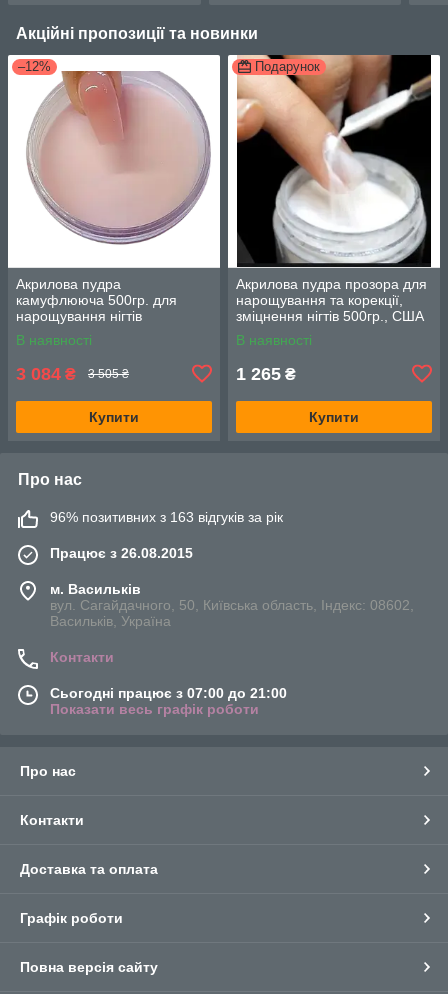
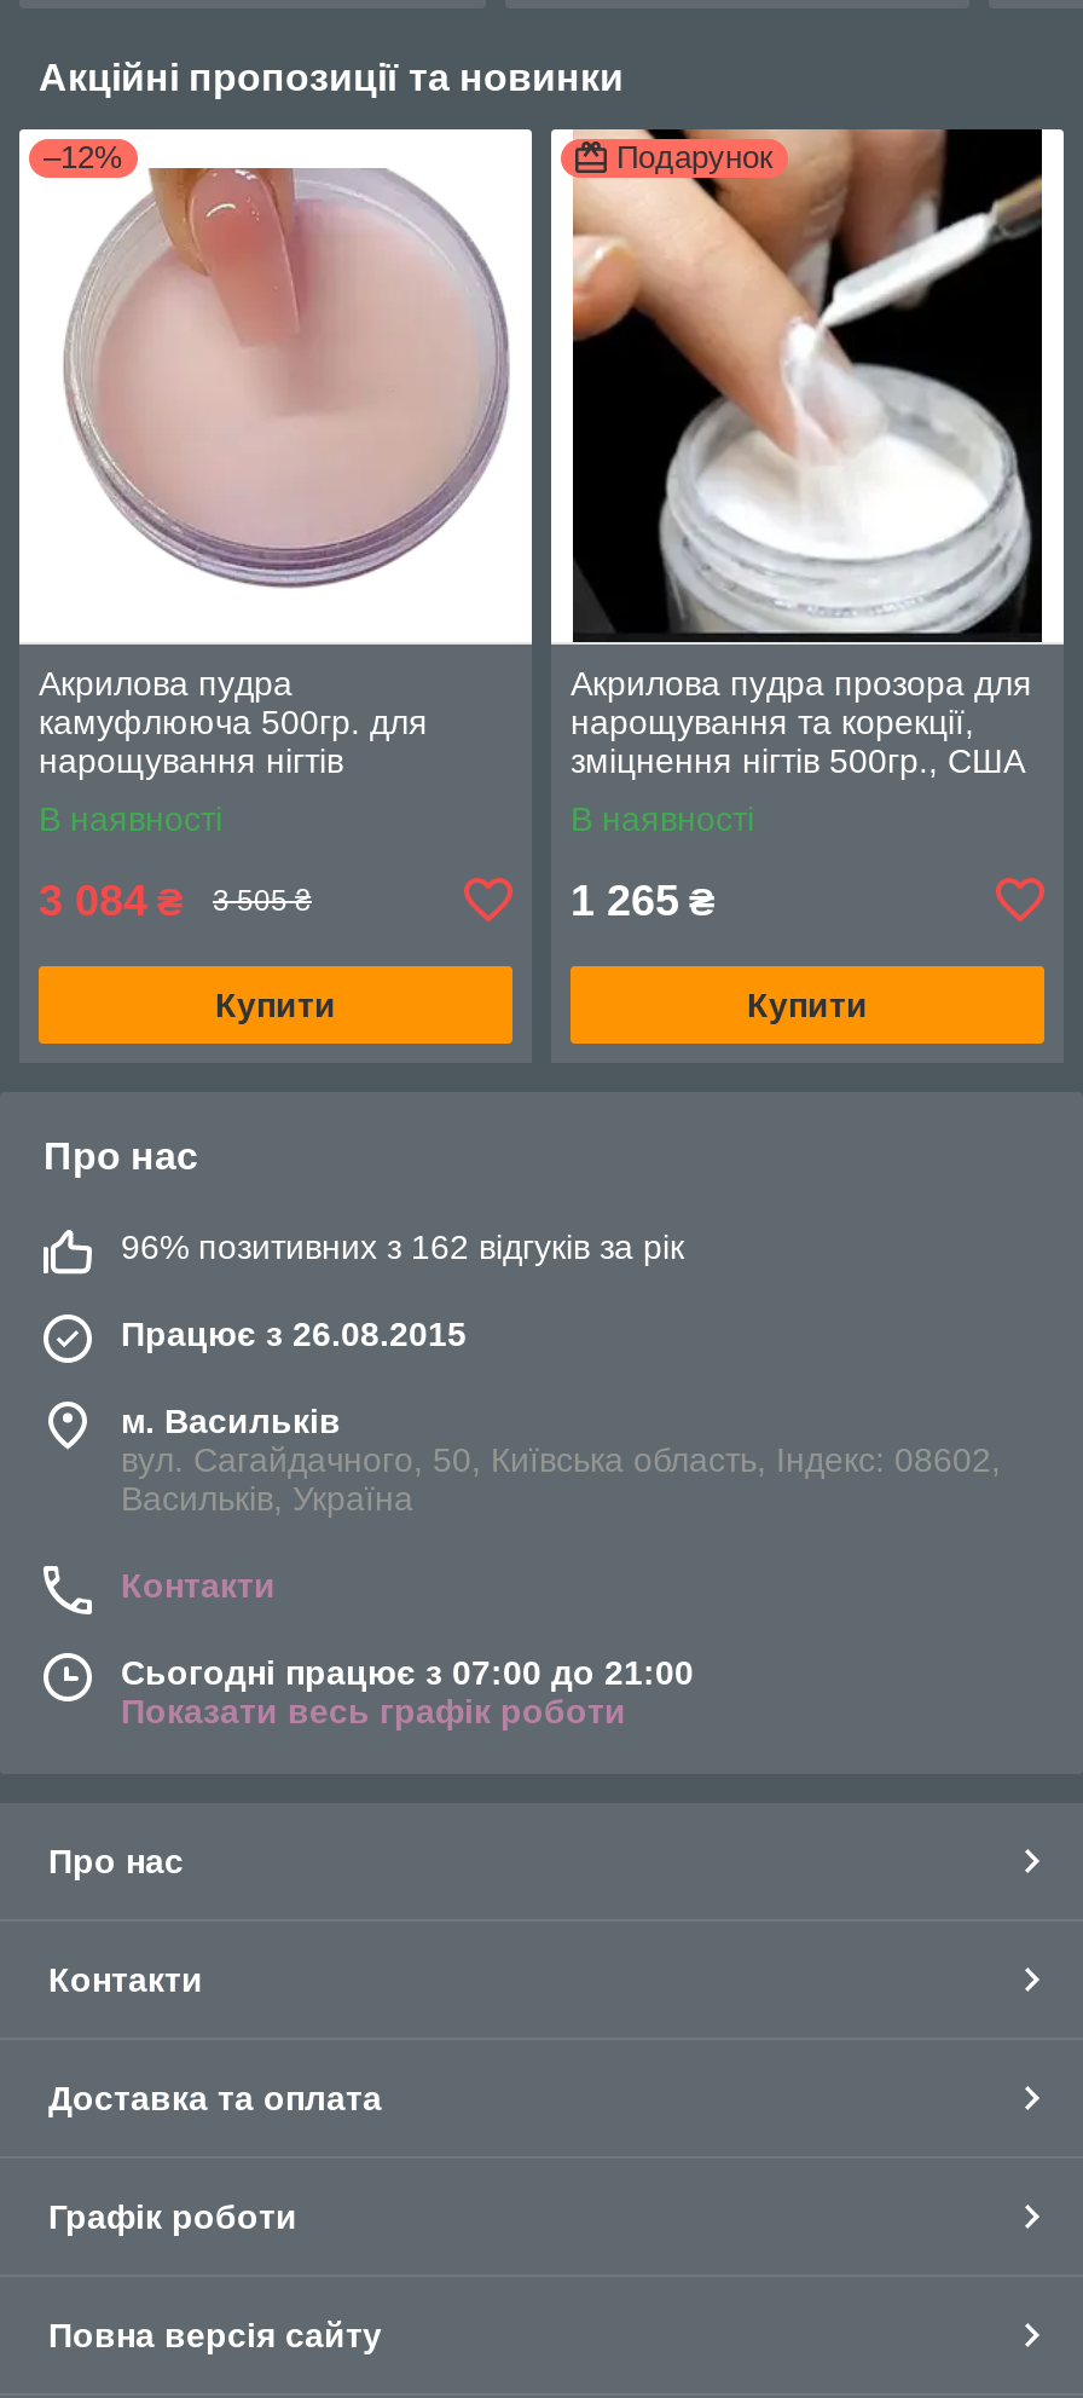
[50,509,283,525] 96% позитивних з 163 відгуків за рік -> [121,1227,684,1266] 96% позитивних з 162 відгуків за рік

